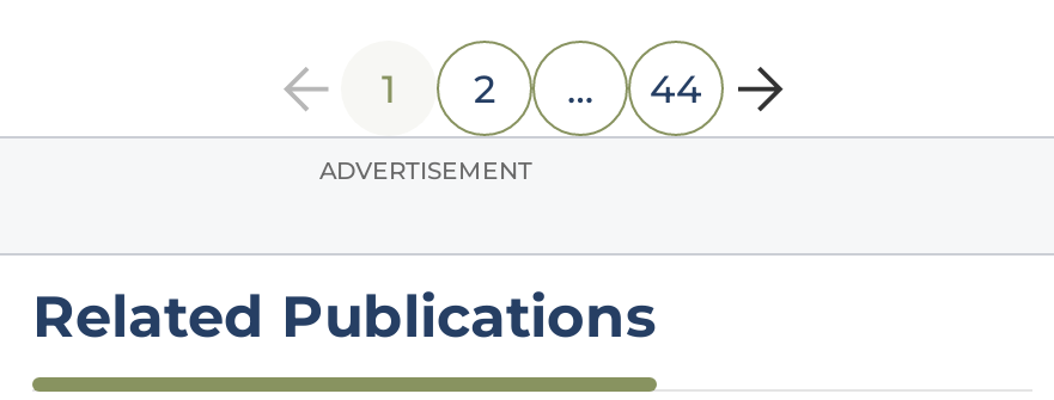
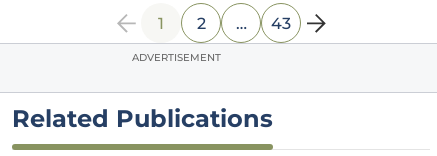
[650,66,702,111] 44 -> [271,13,291,32] 43

